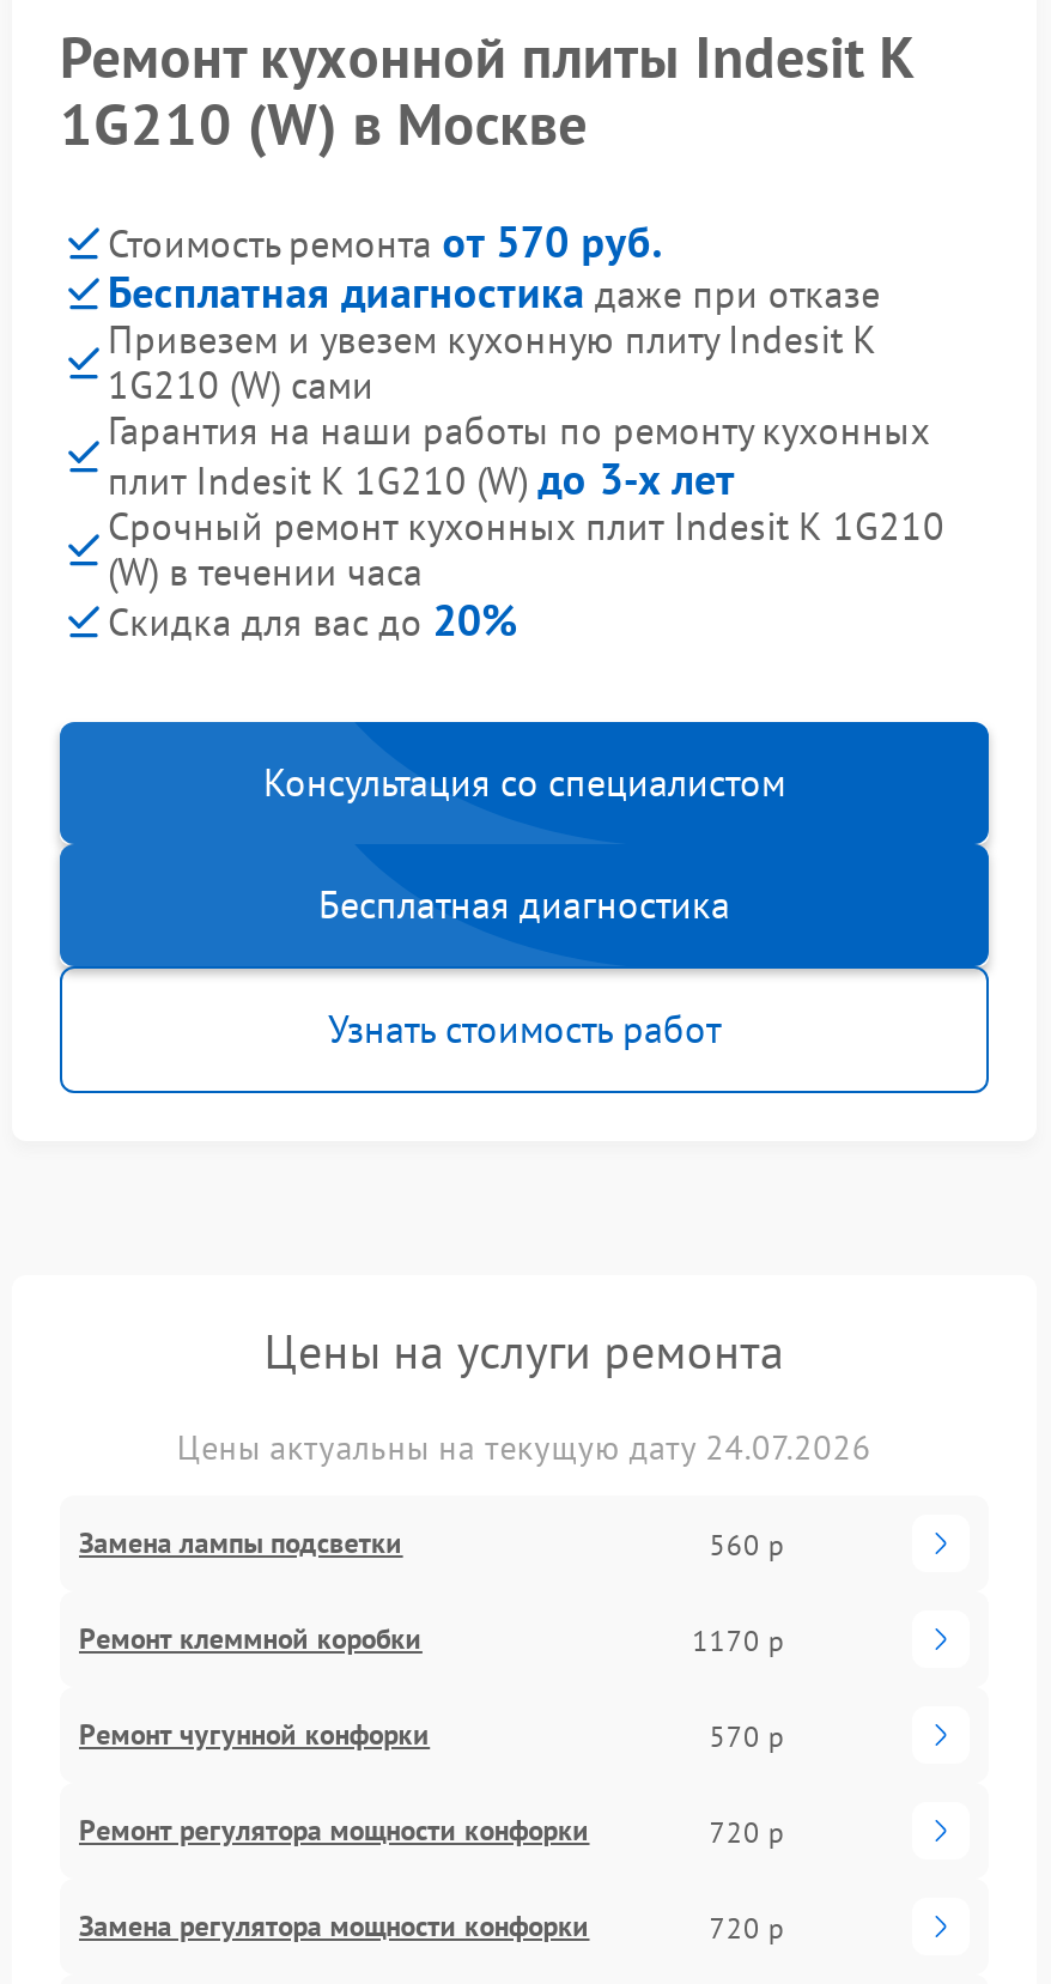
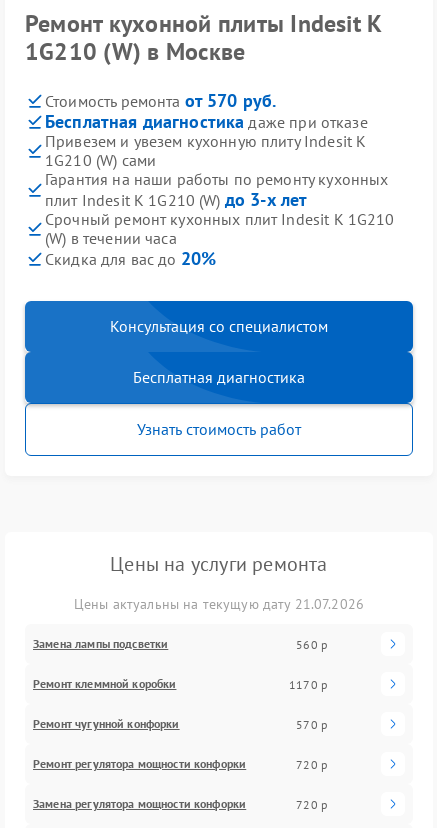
[177,1427,872,1470] Цены актуальны на текущую дату 24.07.2026 -> [74,595,364,613] Цены актуальны на текущую дату 21.07.2026

